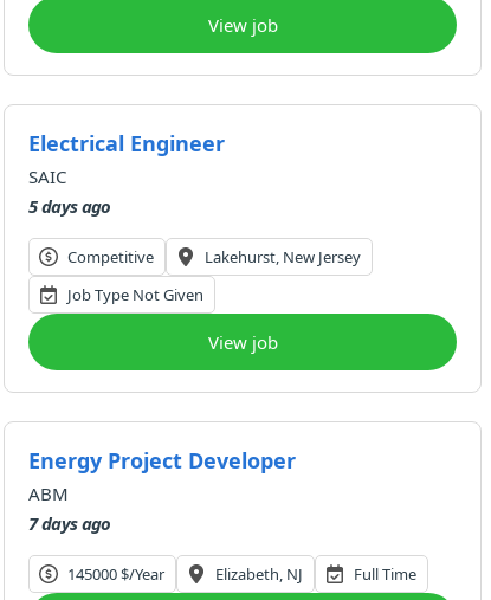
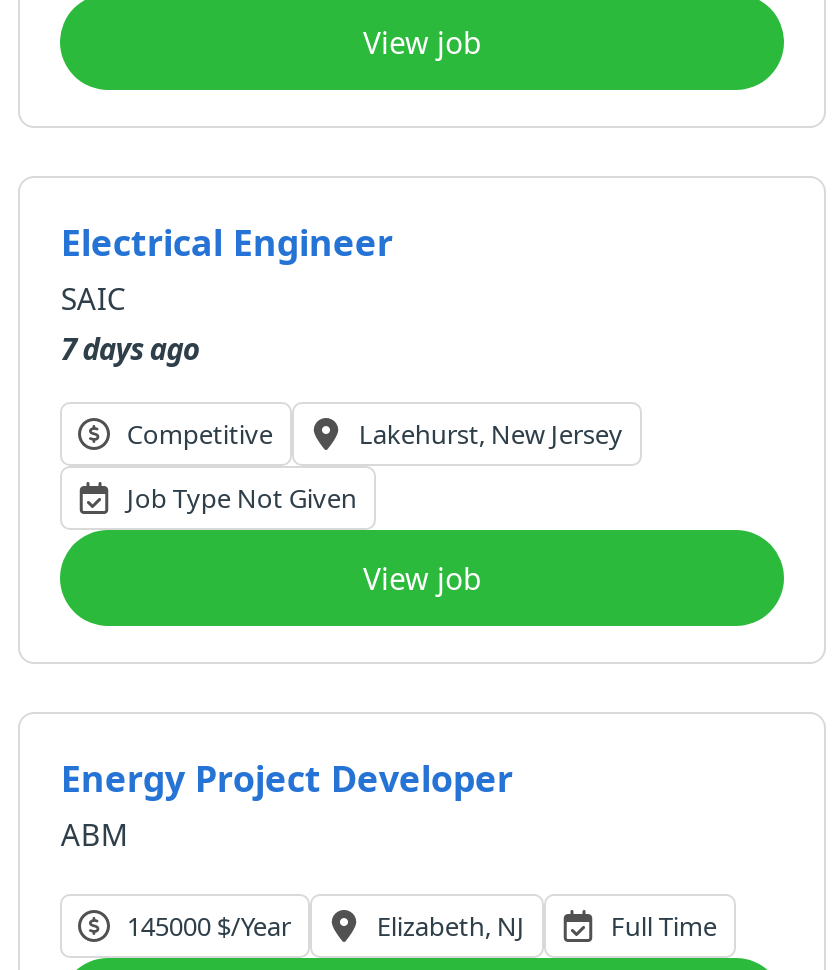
[29,194,111,218] 5 days ago -> [61,328,200,368] 7 days ago
[29,511,111,535] 7 days ago -> none

